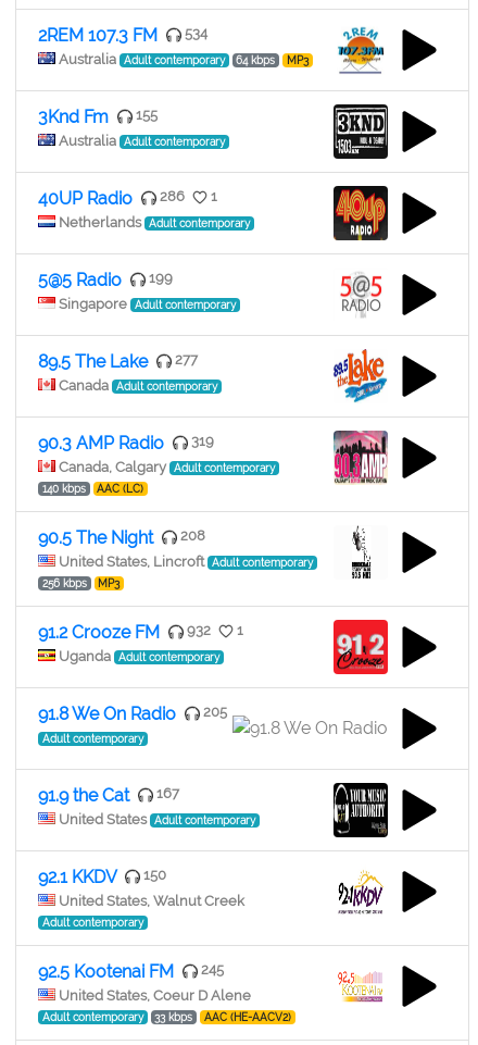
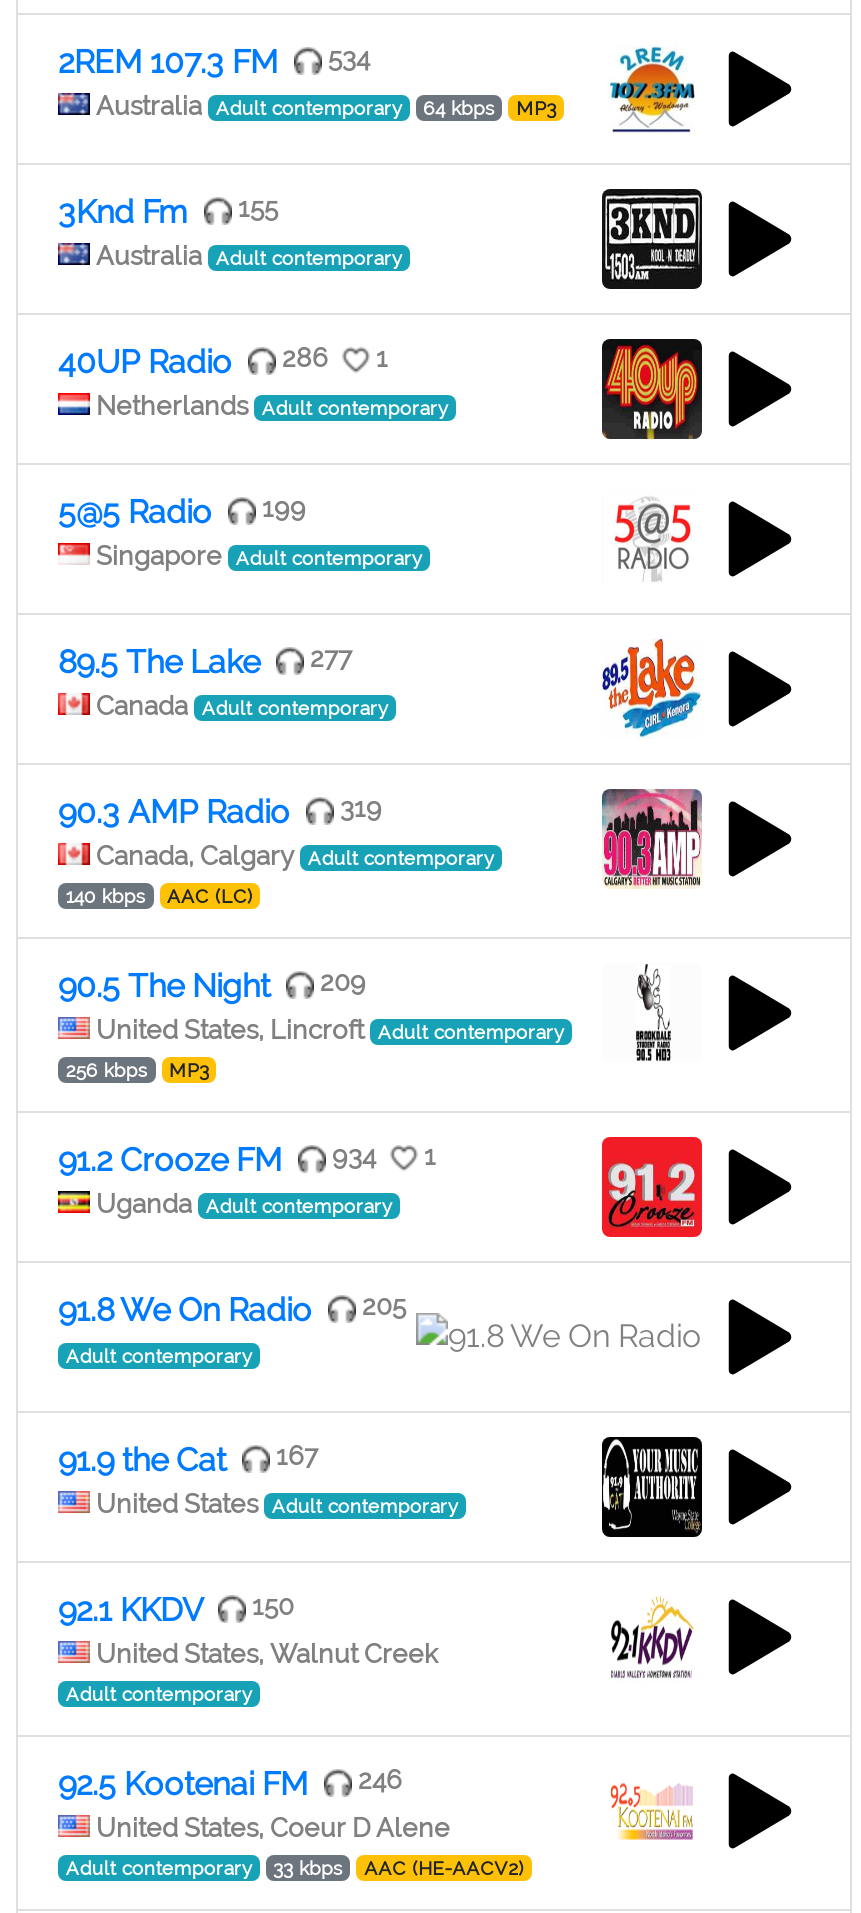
[38,527,205,548] 90.5 The Night 208 -> [58,967,366,1005] 90.5 The Night 209
[38,622,243,643] 91.2 Crooze FM 932 1 -> [58,1141,436,1179] 91.2 Crooze FM 934 1
[38,961,224,982] 92.5 Kootenai FM 245 -> [58,1765,402,1803] 92.5 Kootenai FM 246

